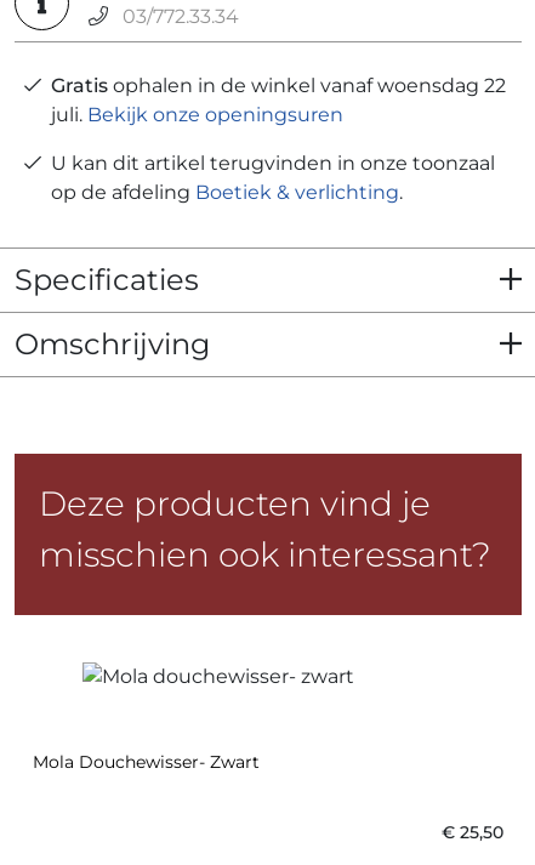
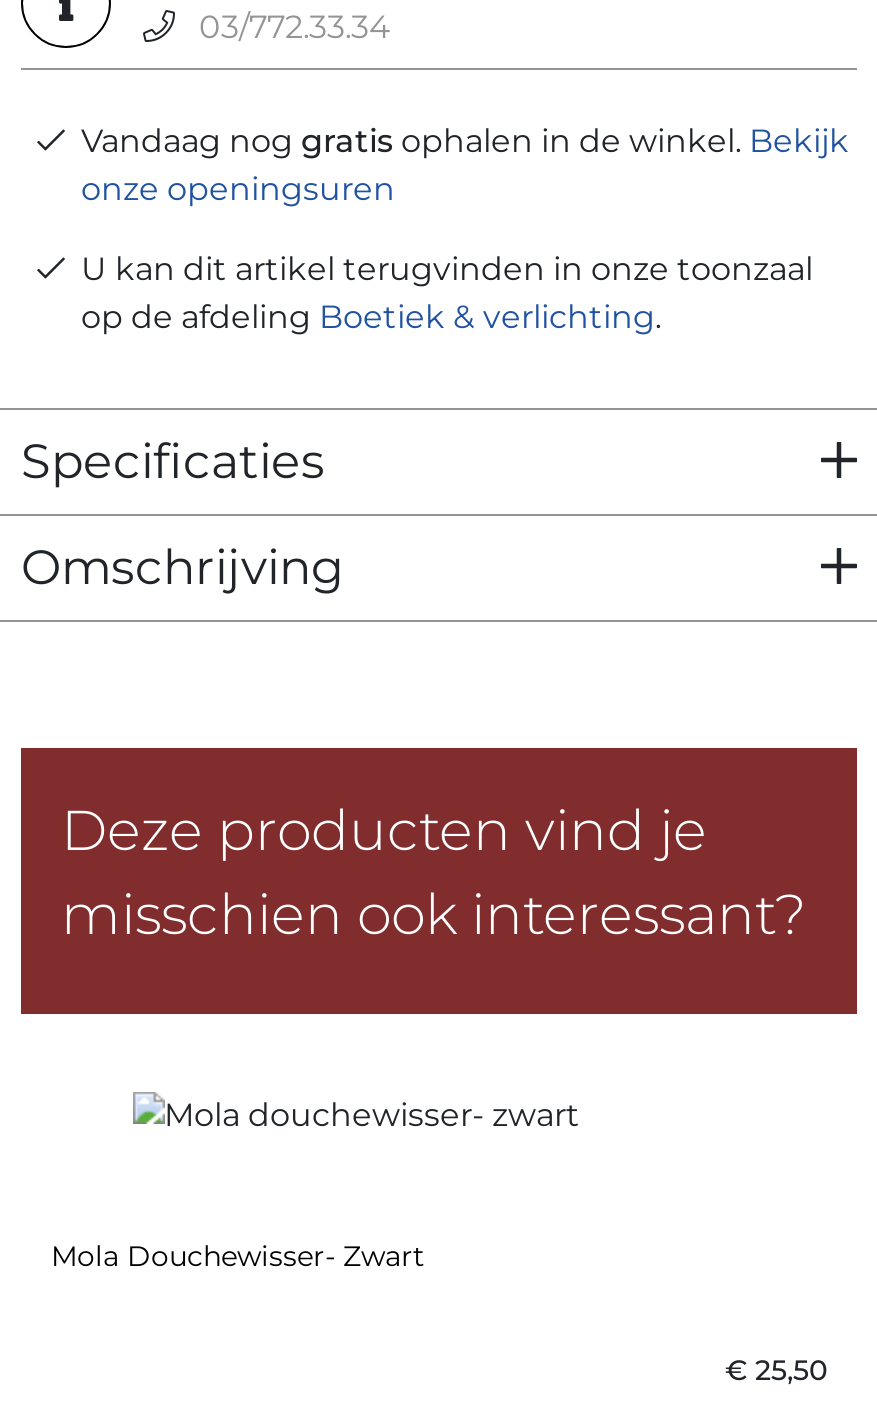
[51,74,506,126] Gratis ophalen in de winkel vanaf woensdag 22 | juli. Bekijk onze openingsuren -> [81,122,849,208] Vandaag nog gratis ophalen in de winkel. Bekijk | onze openingsuren

